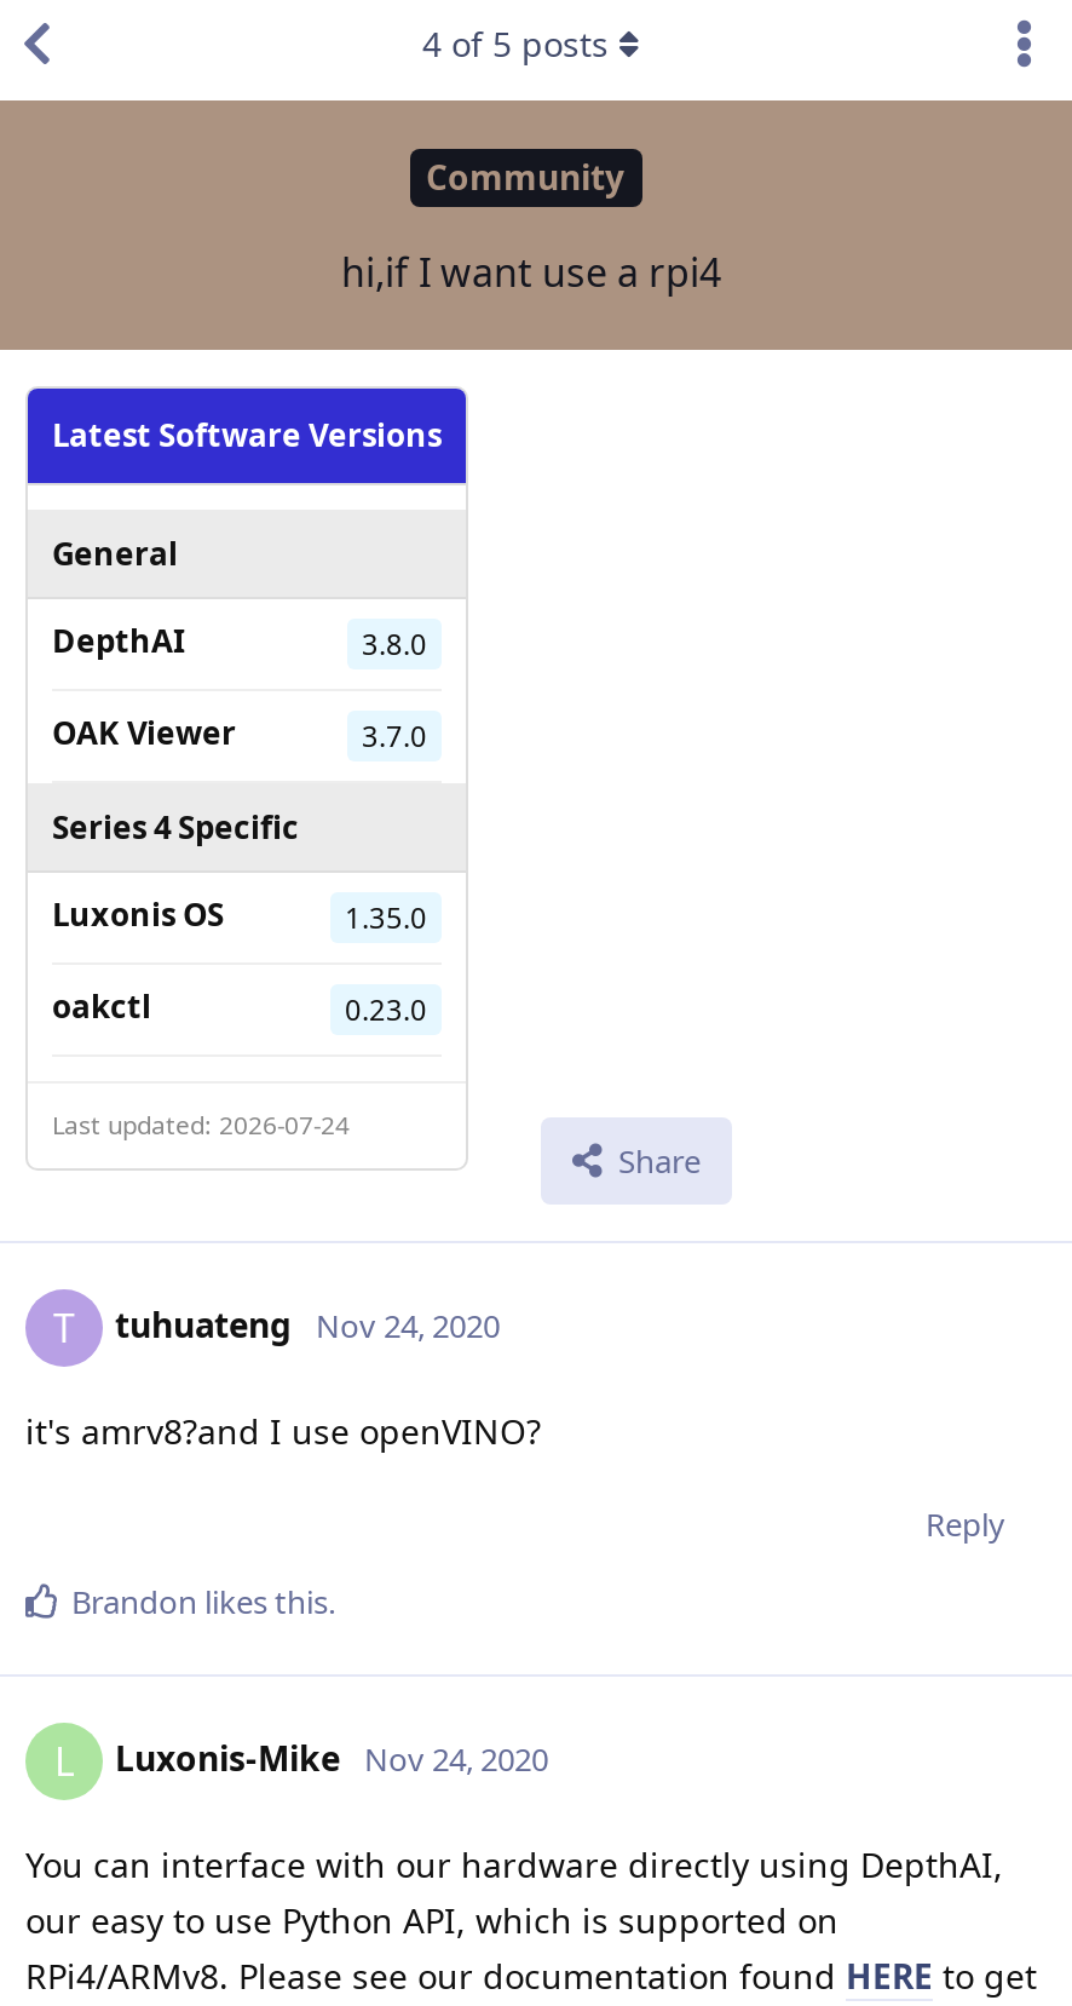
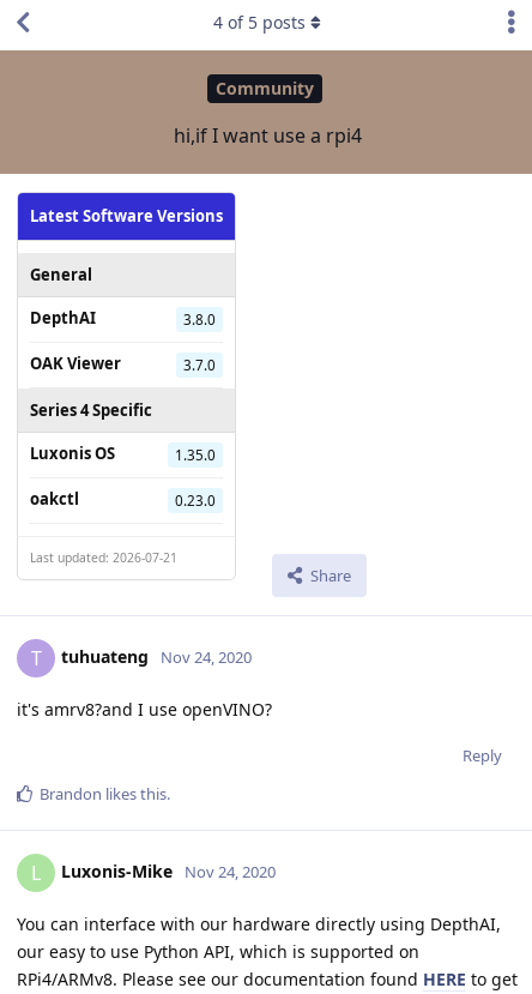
[52,1107,350,1141] Last updated: 2026-07-24 -> [30,549,177,566] Last updated: 2026-07-21

